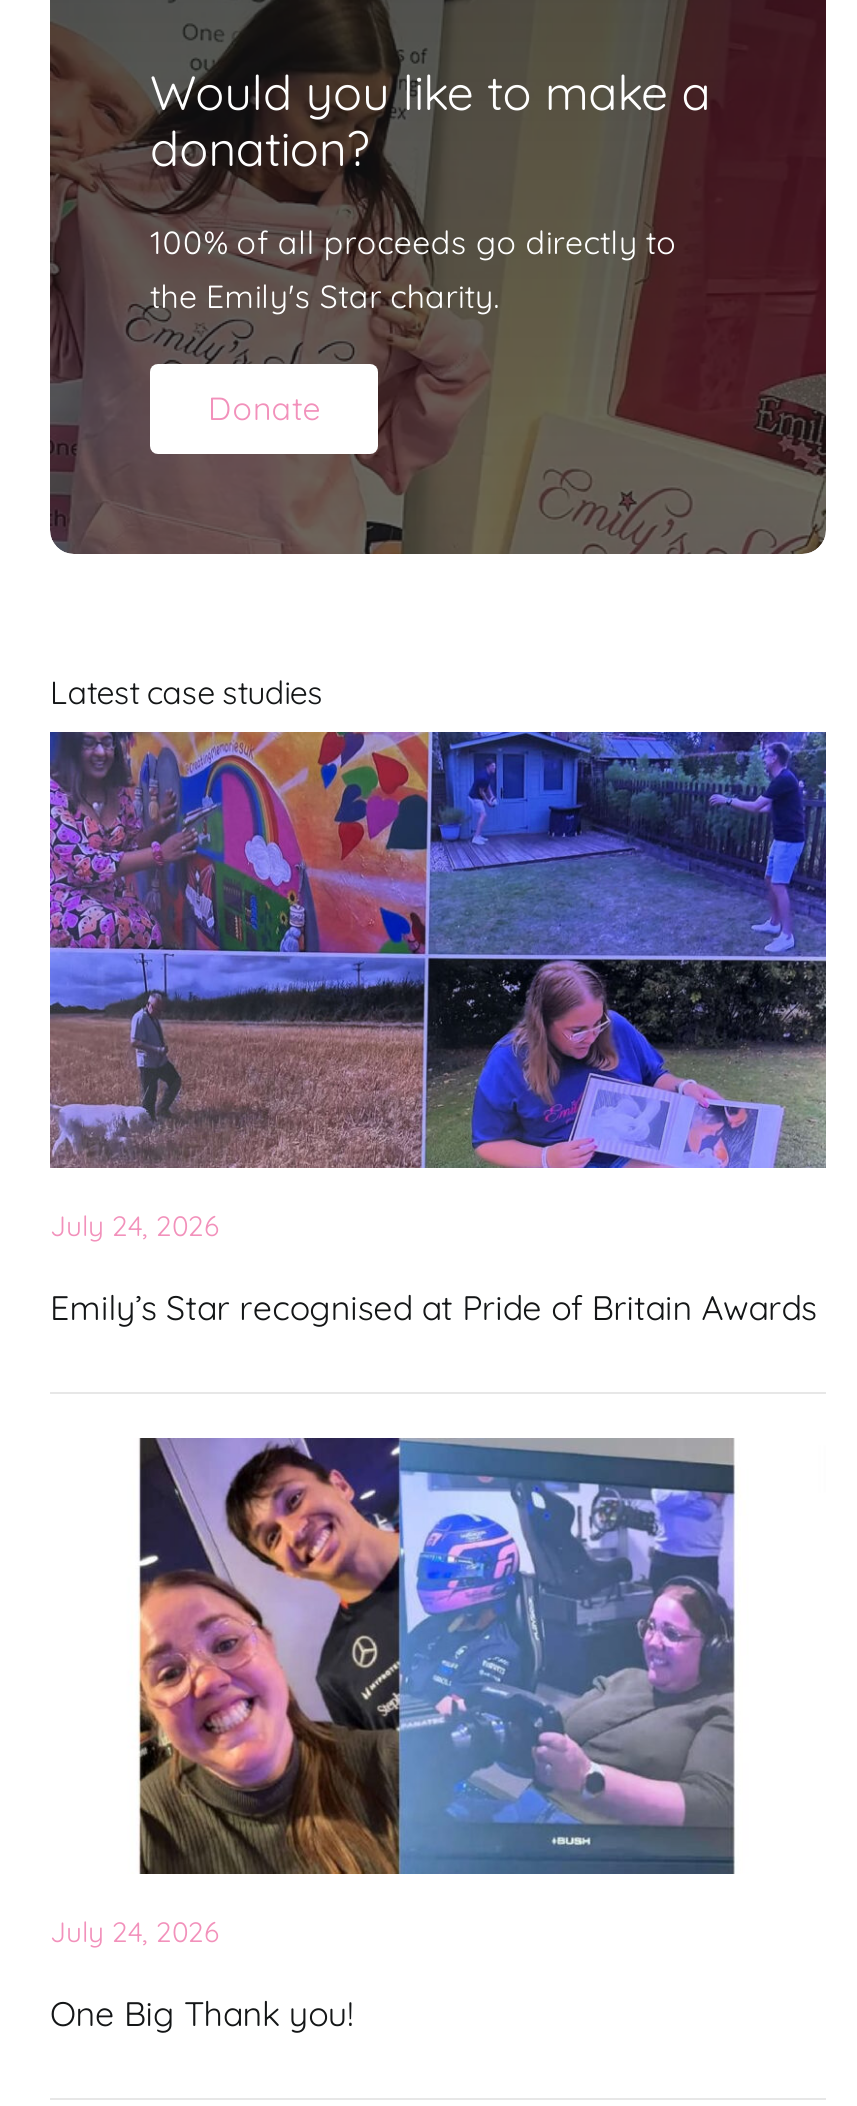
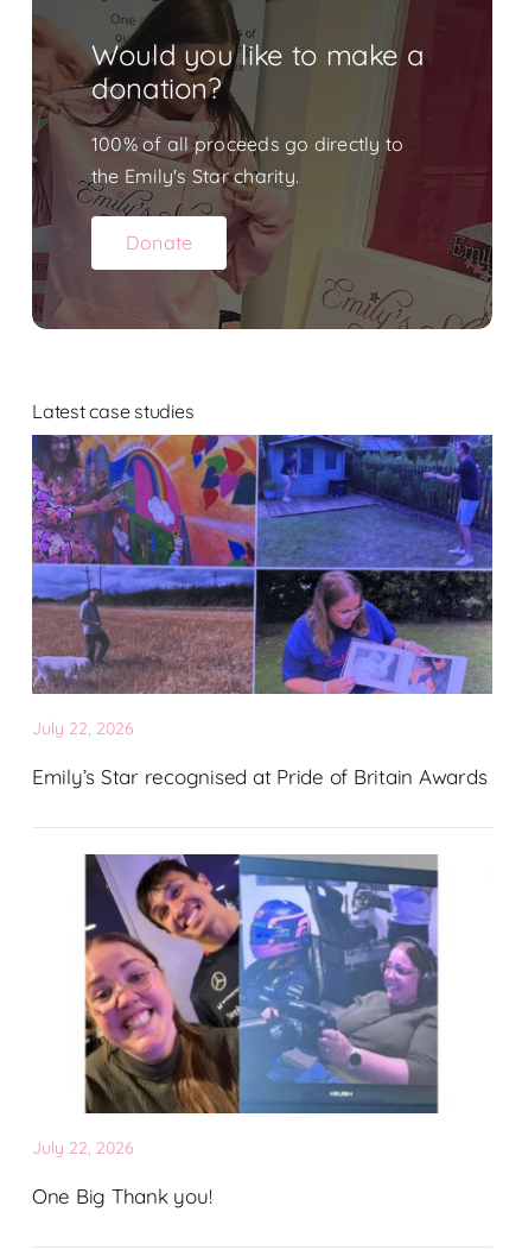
[50,1208,220,1244] July 24, 2026 -> [32,718,134,739] July 22, 2026
[50,1915,220,1951] July 24, 2026 -> [32,1137,134,1159] July 22, 2026

